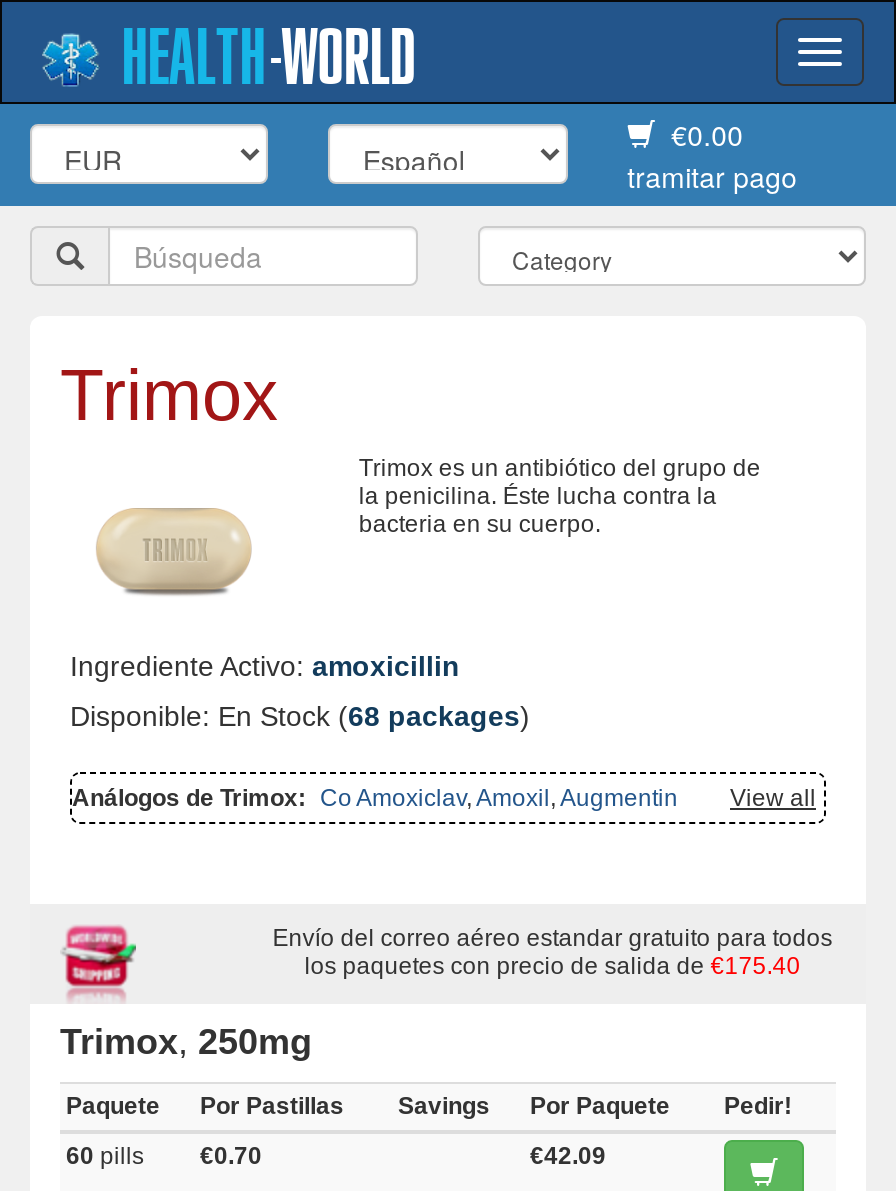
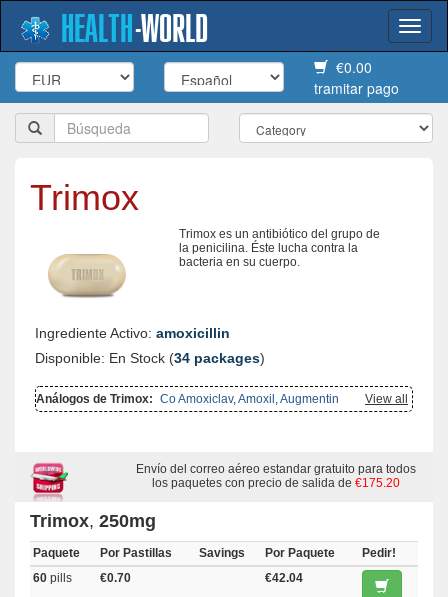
[70,699,530,731] Disponible: En Stock (68 packages) -> [35,350,265,366] Disponible: En Stock (34 packages)
[304,951,800,979] los paquetes con precio de salida de €175.40 -> [152,476,400,490] los paquetes con precio de salida de €175.20
[530,1141,606,1169] €42.09 -> [265,571,303,585] €42.04

